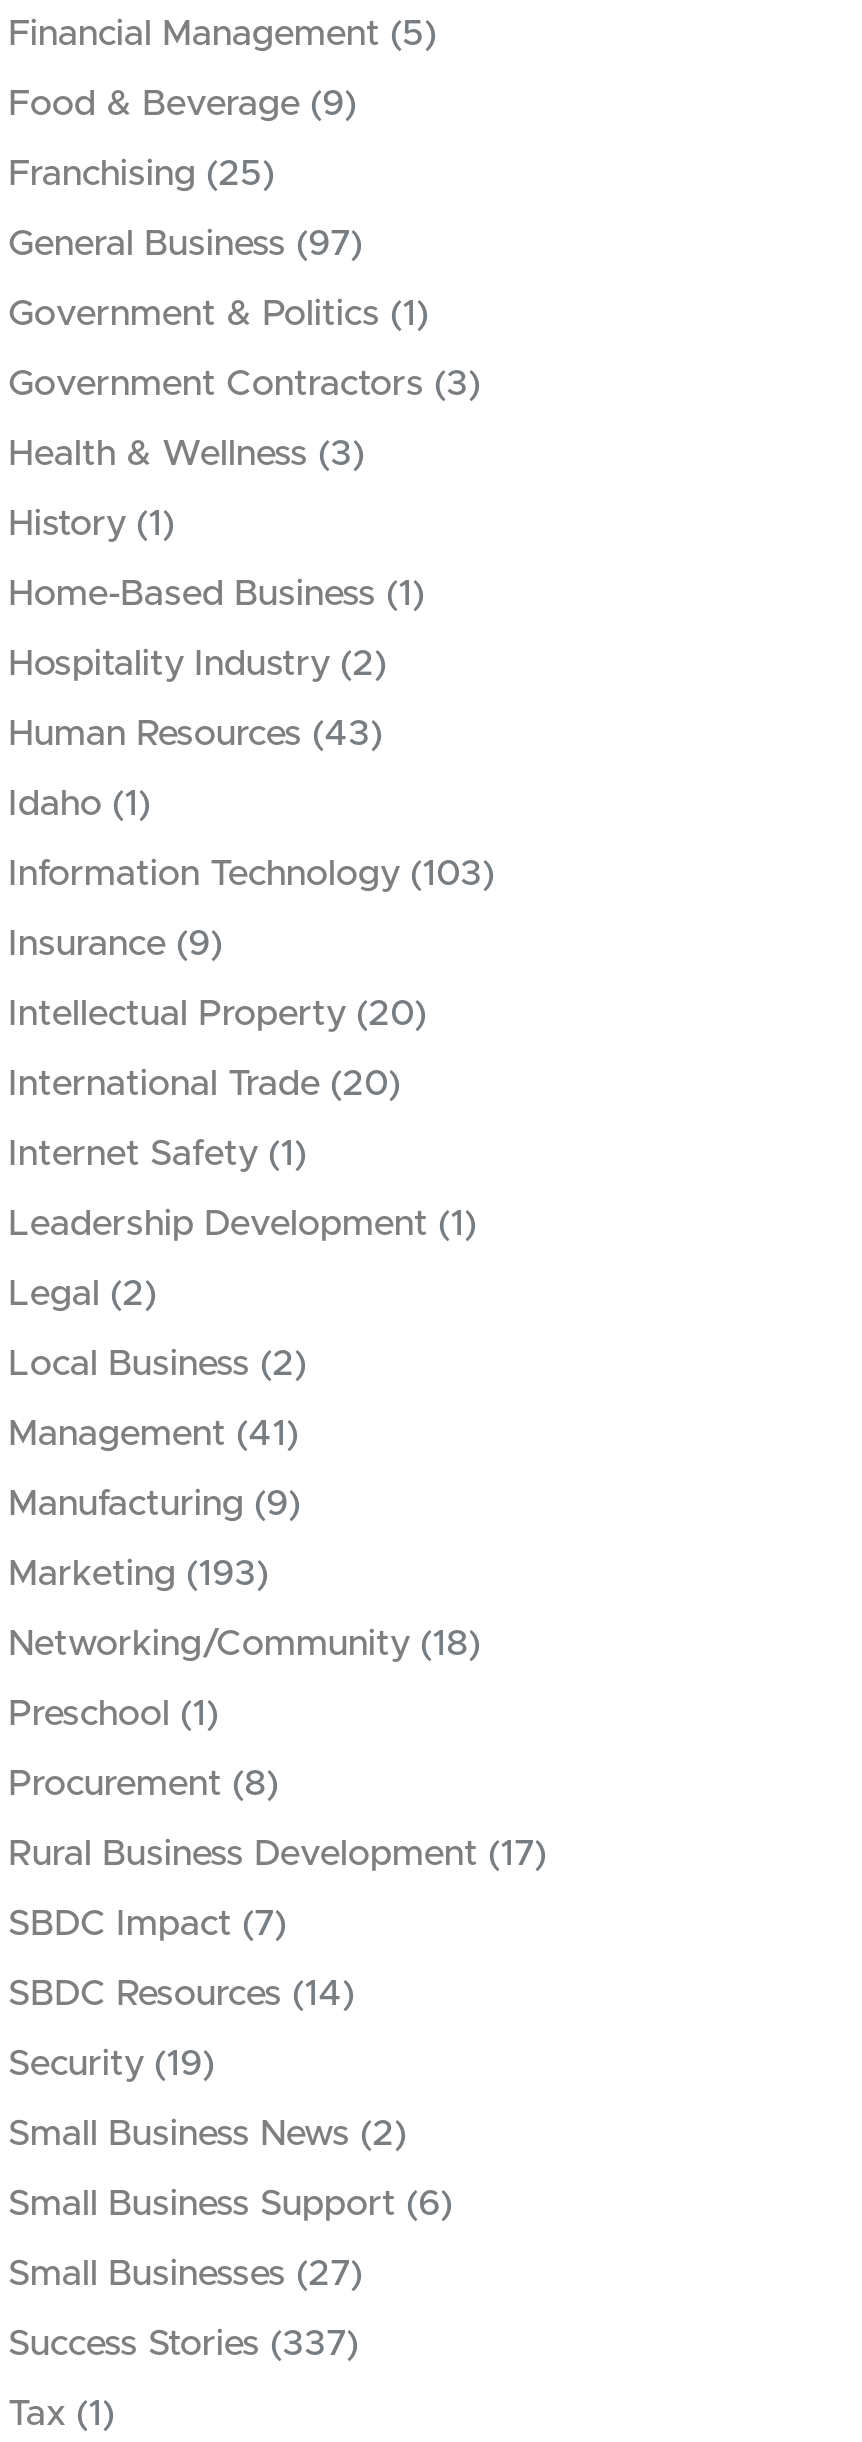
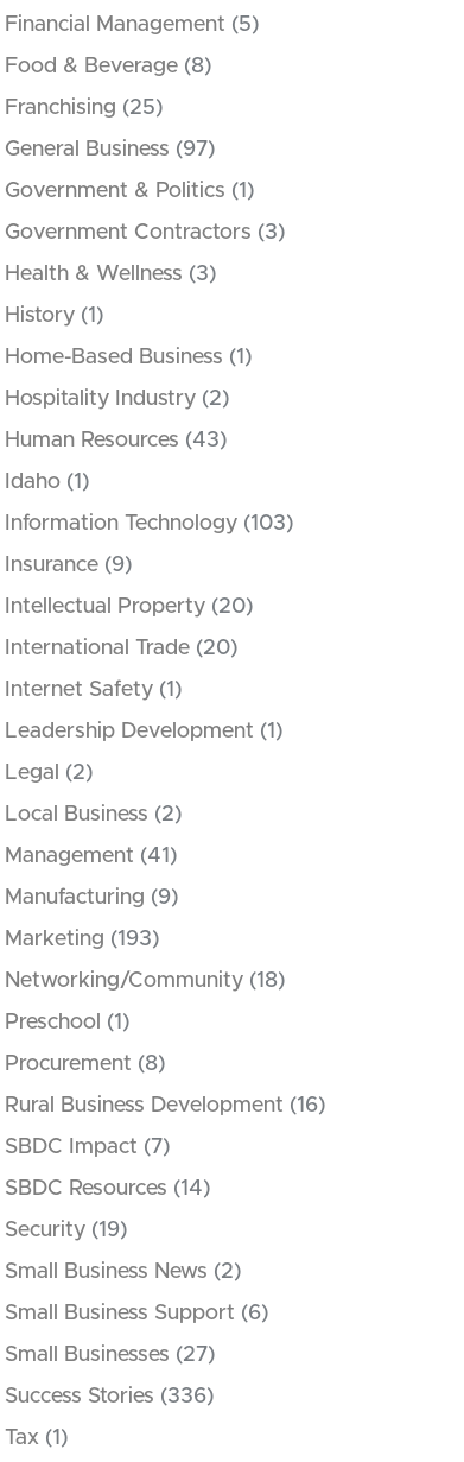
[8,87,356,123] Food & Beverage (9) -> [5,56,211,77] Food & Beverage (8)
[8,1837,546,1873] Rural Business Development (17) -> [5,1095,325,1116] Rural Business Development (16)
[8,2327,358,2363] Success Stories (337) -> [5,1386,214,1407] Success Stories (336)

